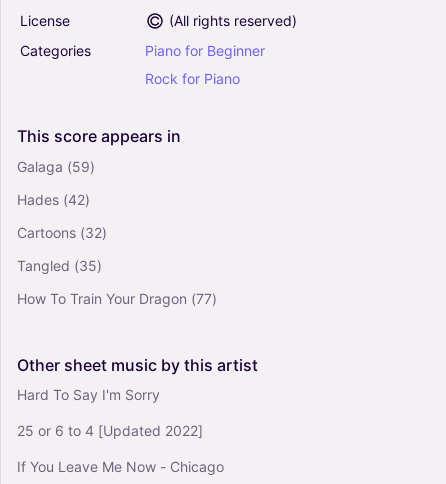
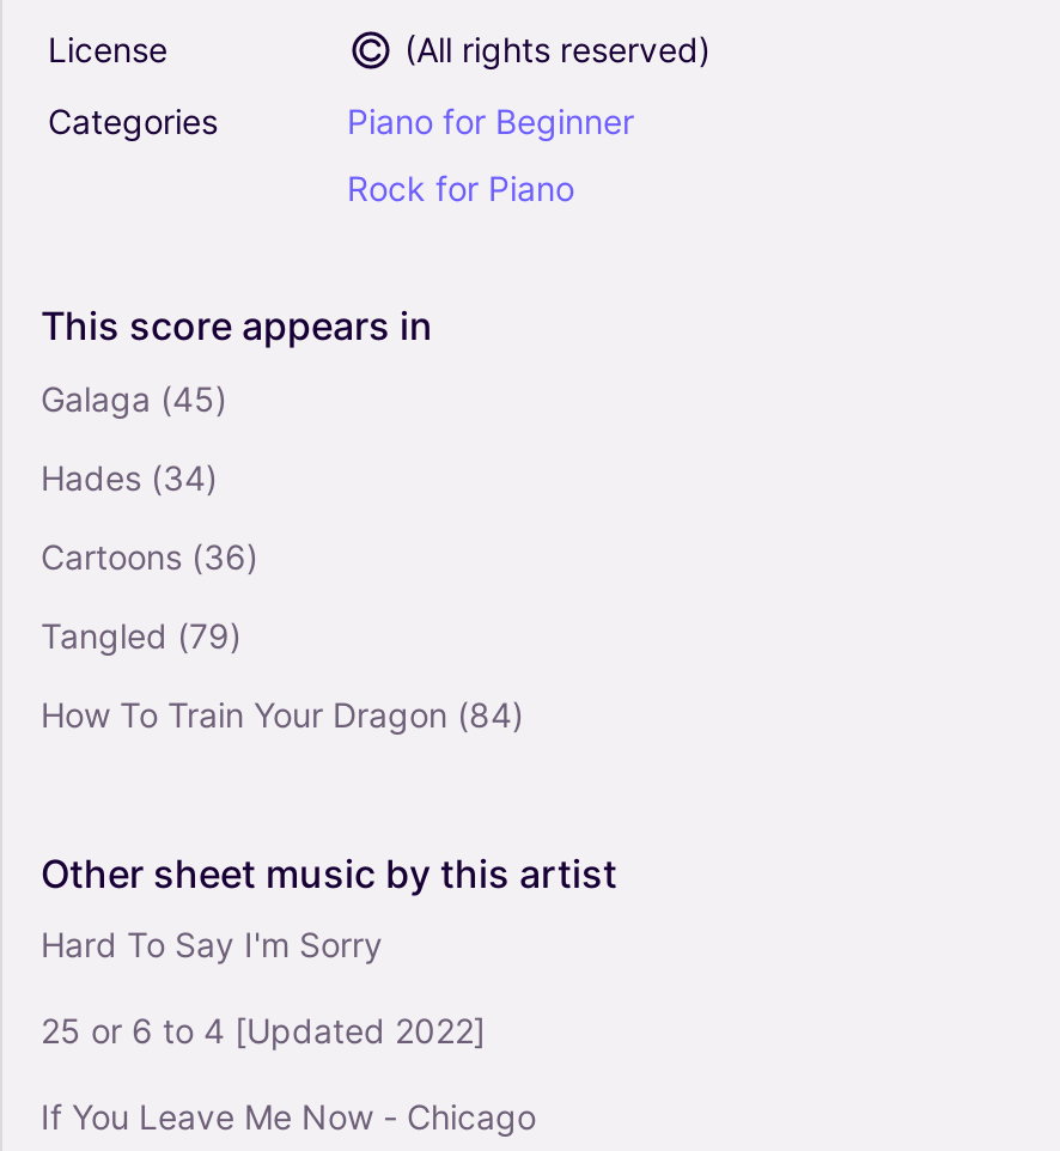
[17,157,95,174] Galaga (59) -> [41,377,227,418] Galaga (45)
[17,190,90,207] Hades (42) -> [41,456,218,497] Hades (34)
[17,223,107,240] Cartoons (32) -> [41,535,258,575] Cartoons (36)
[17,256,102,273] Tangled (35) -> [41,614,242,654] Tangled (79)
[17,289,217,306] How To Train Your Dragon (77) -> [41,693,524,733] How To Train Your Dragon (84)

